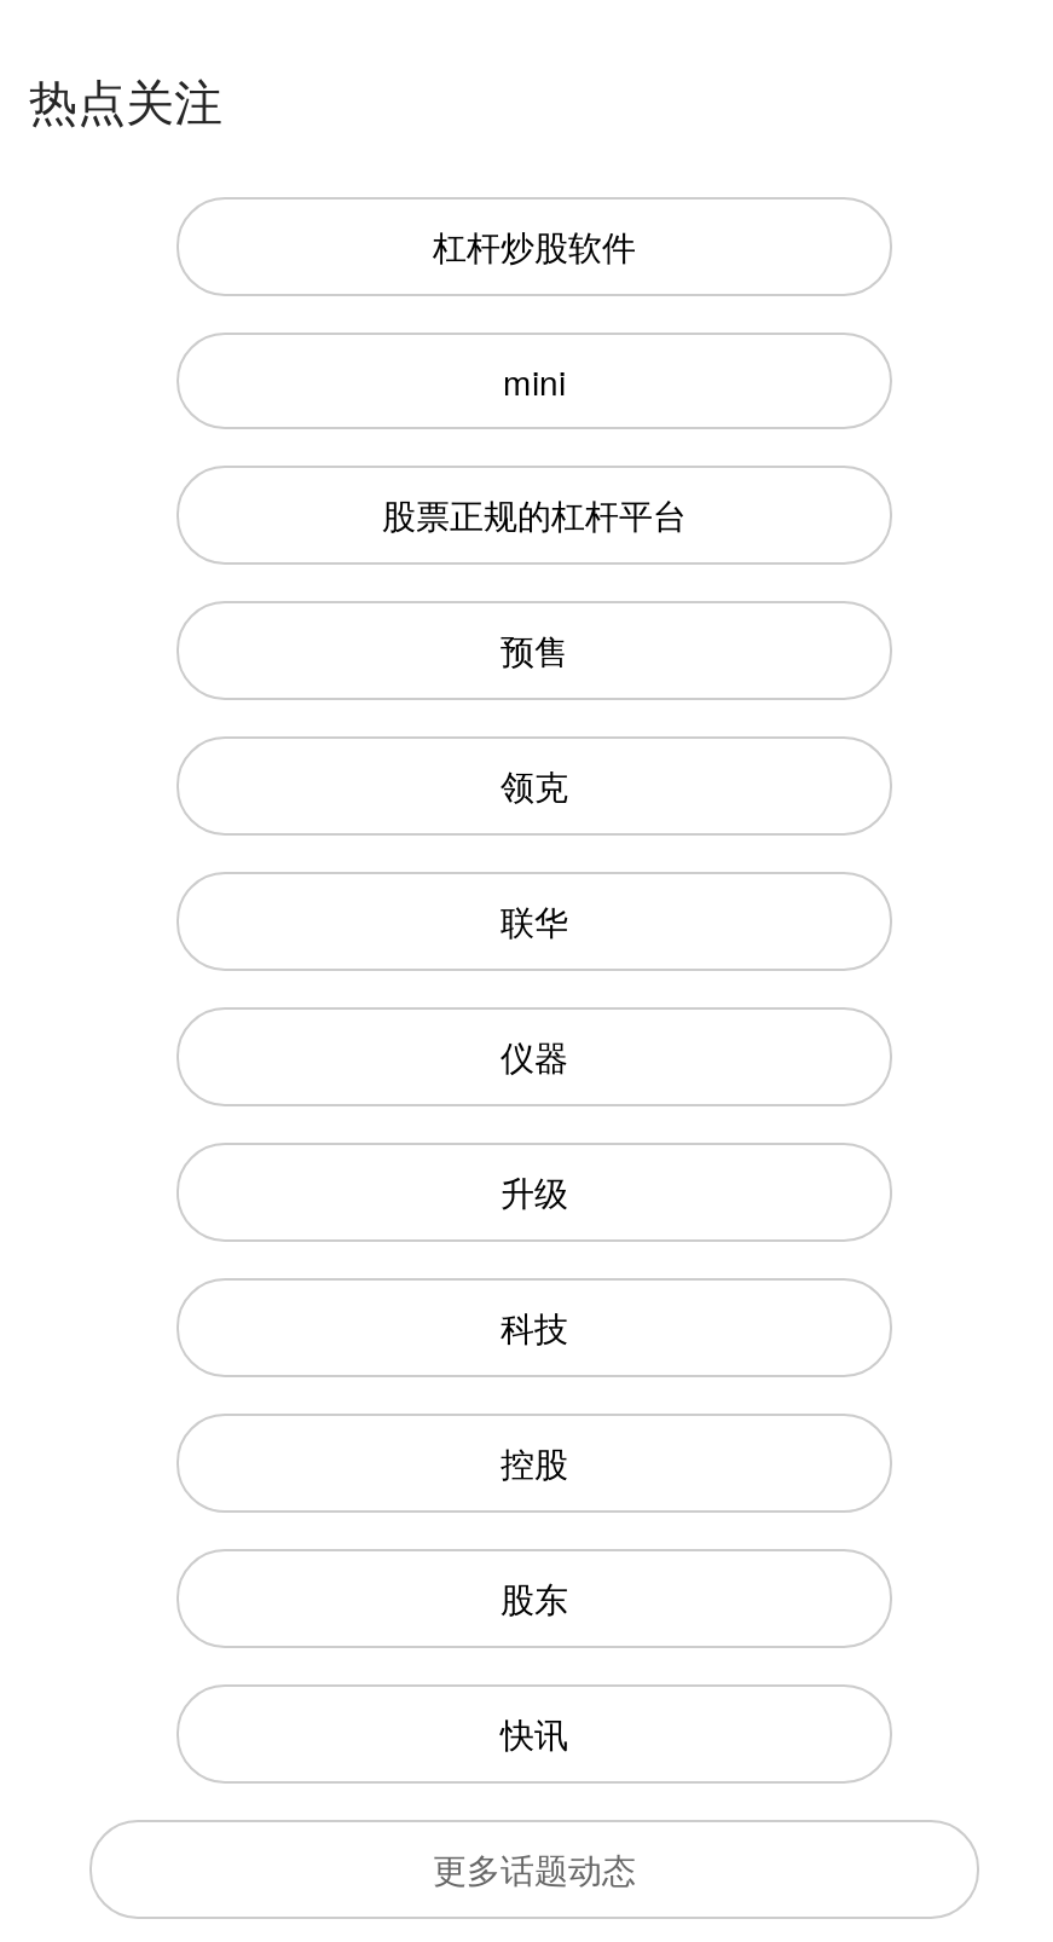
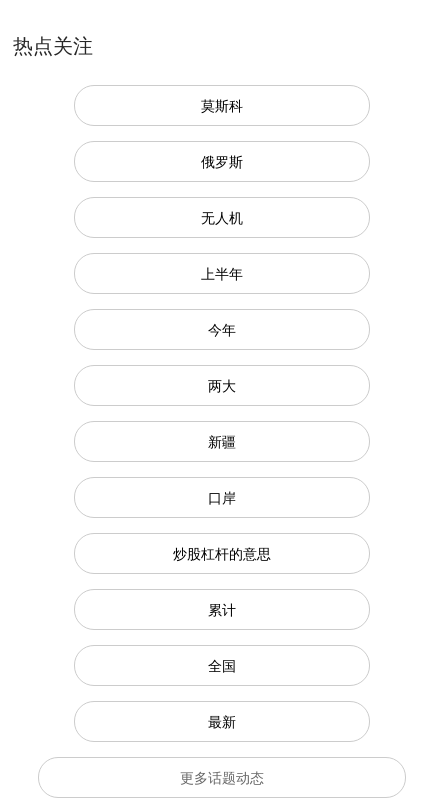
[433,221,636,269] 杠杆炒股软件 -> [201,95,243,115] 莫斯科
[503,356,566,405] mini -> [201,151,243,171] 俄罗斯
[382,489,687,538] 股票正规的杠杆平台 -> [201,207,243,227] 无人机
[501,625,568,673] 预售 -> [201,263,243,283] 上半年
[501,760,568,809] 领克 -> [208,319,236,339] 今年
[501,896,568,944] 联华 -> [208,375,236,395] 两大
[501,1031,568,1080] 仪器 -> [208,431,236,451] 新疆
[501,1167,568,1215] 升级 -> [208,487,236,507] 口岸
[501,1302,568,1350] 科技 -> [173,543,271,563] 炒股杠杆的意思
[501,1438,568,1486] 控股 -> [208,599,236,619] 累计
[501,1573,568,1621] 股东 -> [208,655,236,675] 全国
[501,1708,568,1757] 快讯 -> [208,711,236,731] 最新

